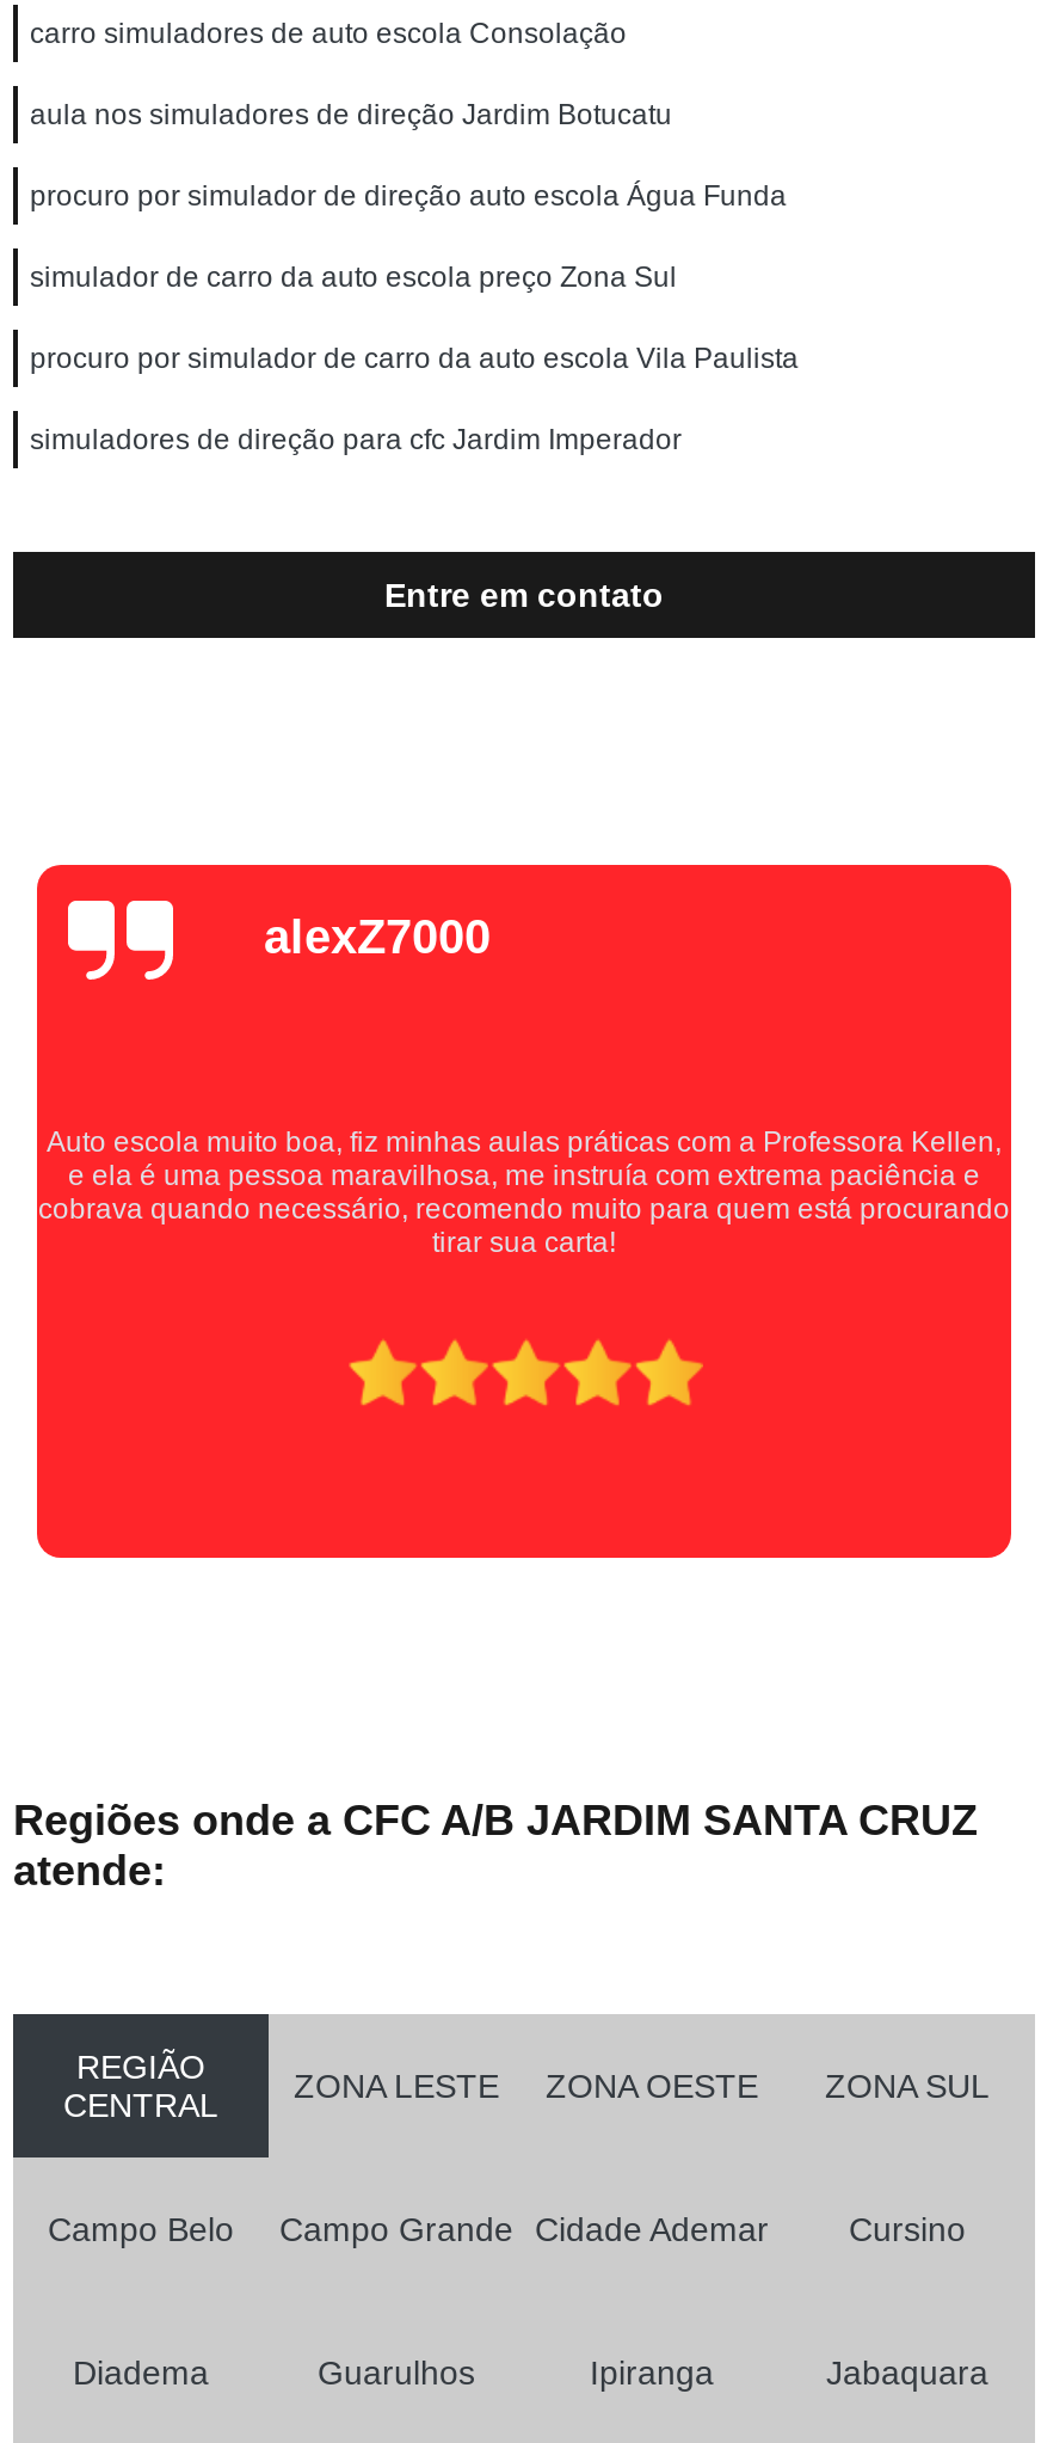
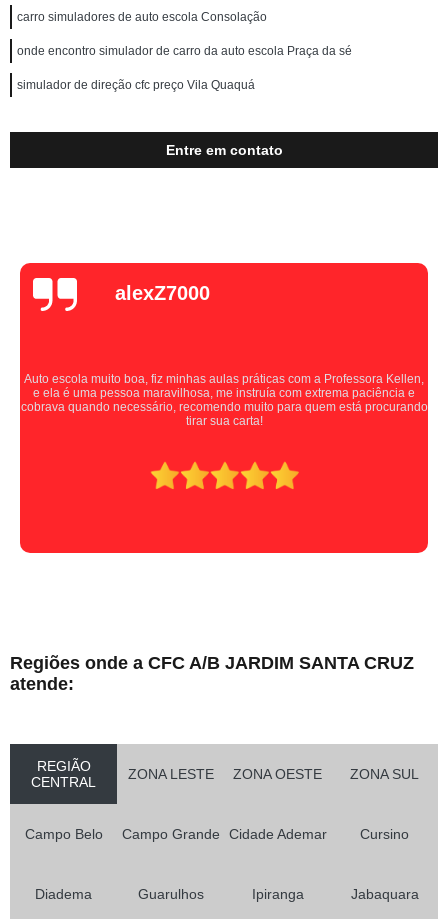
[30,98,799,456] aula nos simuladores de direção Jardim Botucatu | procuro por simulador de direção auto escola Água Funda | simulador de carro da auto escola preço Zona Sul | procuro por simulador de carro da auto escola Vila Paulista | simuladores de direção para cfc Jardim Imperador -> [17,44,352,92] onde encontro simulador de carro da auto escola Praça da sé | simulador de direção cfc preço Vila Quaquá

